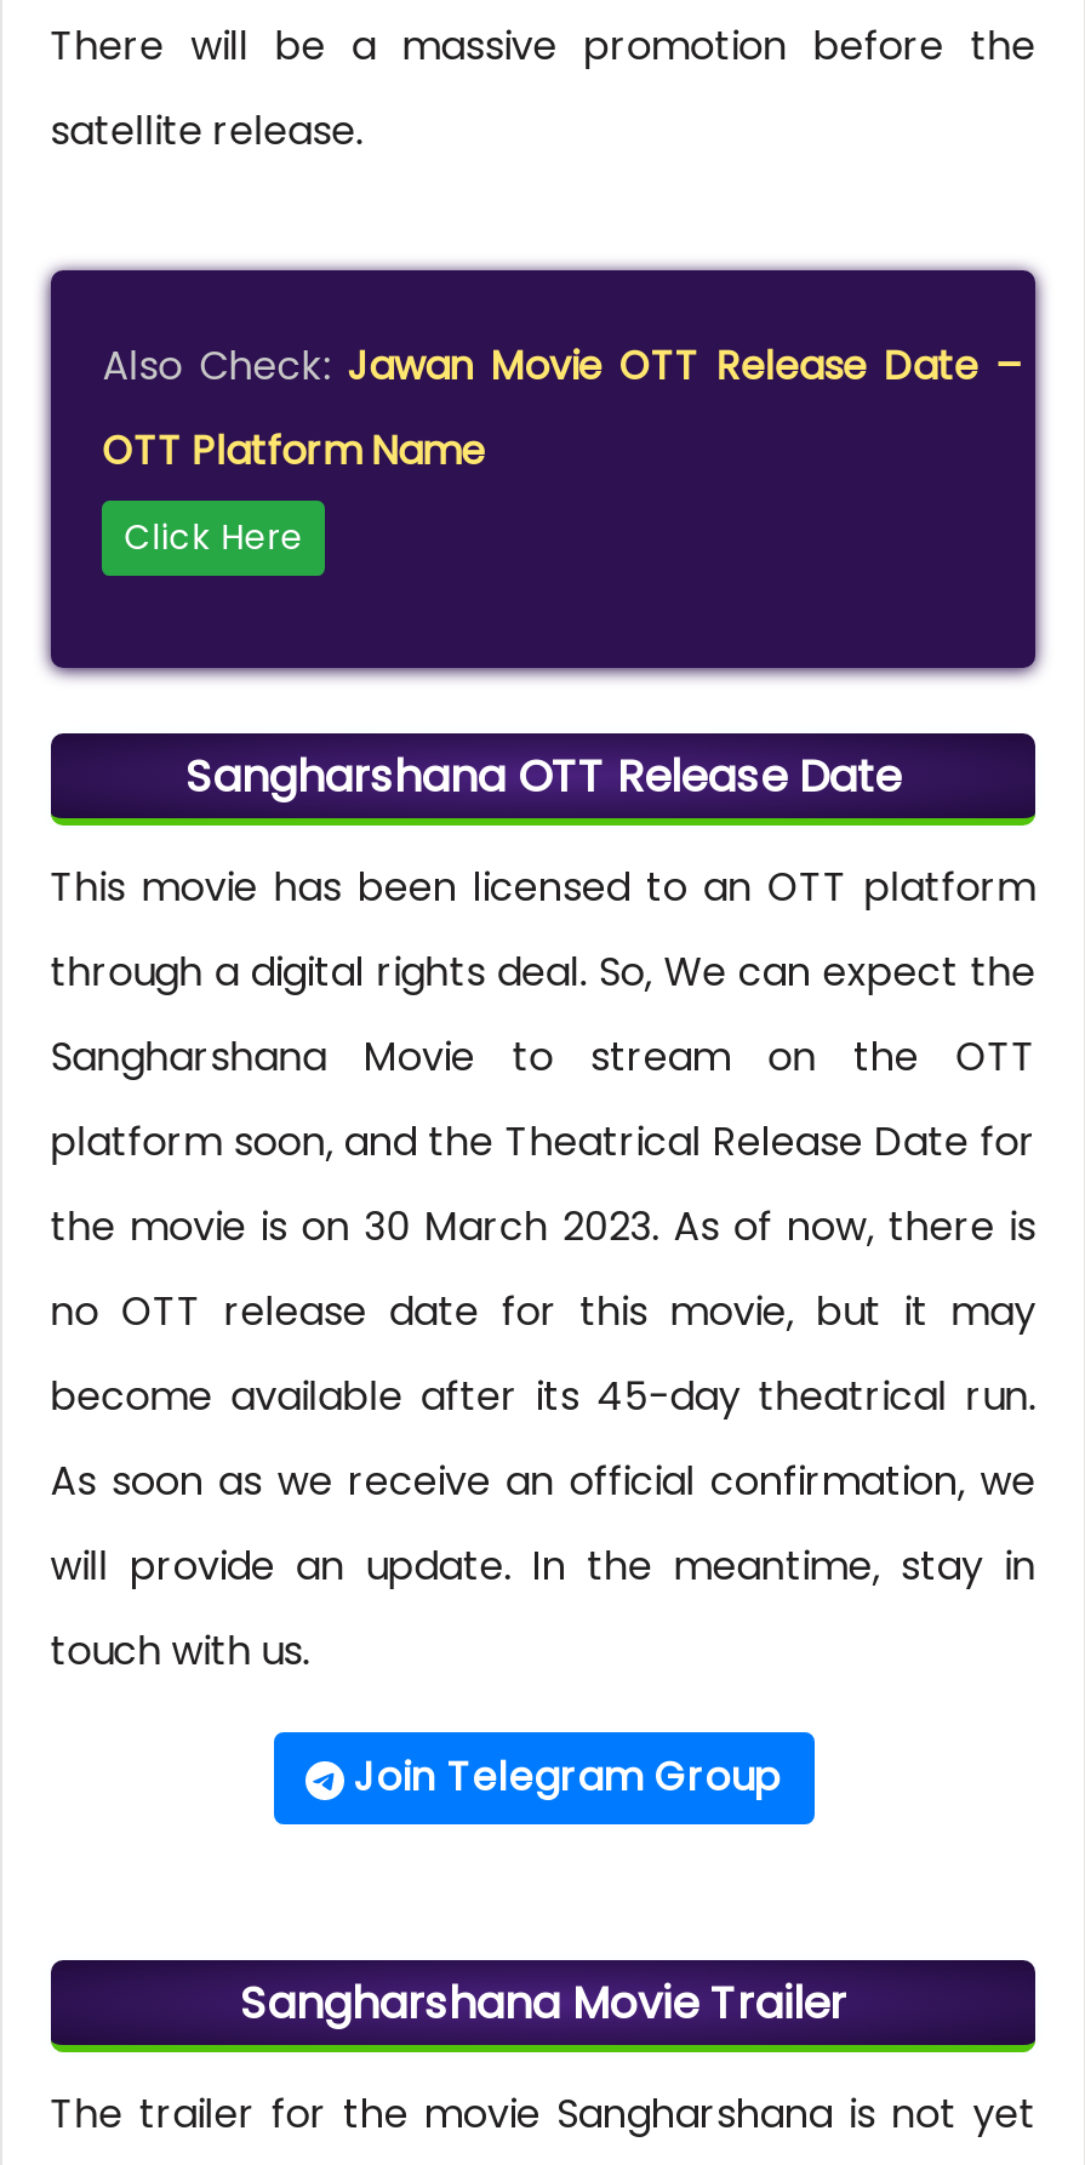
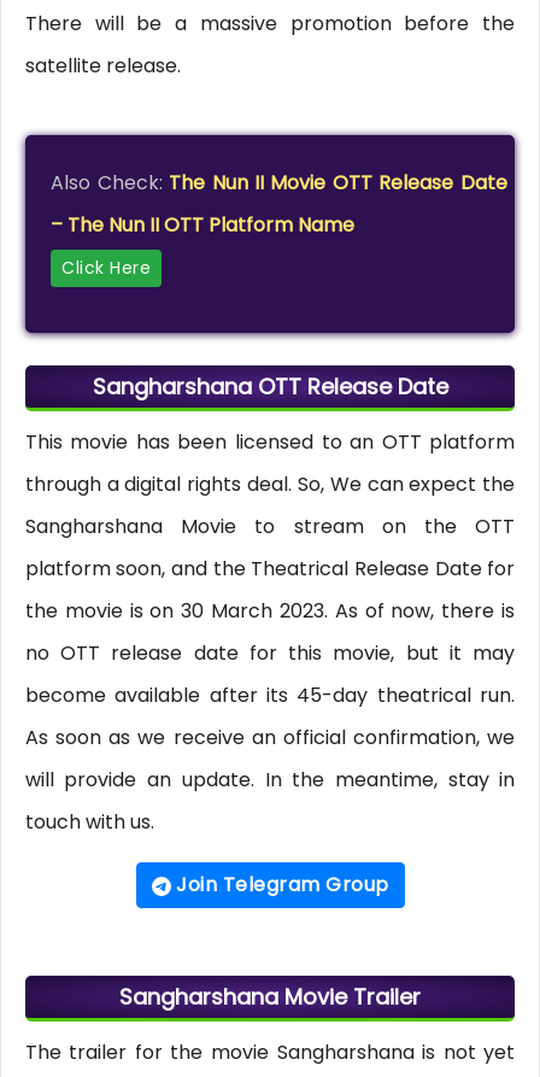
[103,338,1020,393] Also Check: Jawan Movie OTT Release Date – -> [51,169,507,196] Also Check: The Nun II Movie OTT Release Date
[103,423,486,478] OTT Platform Name -> [51,211,355,239] – The Nun II OTT Platform Name

